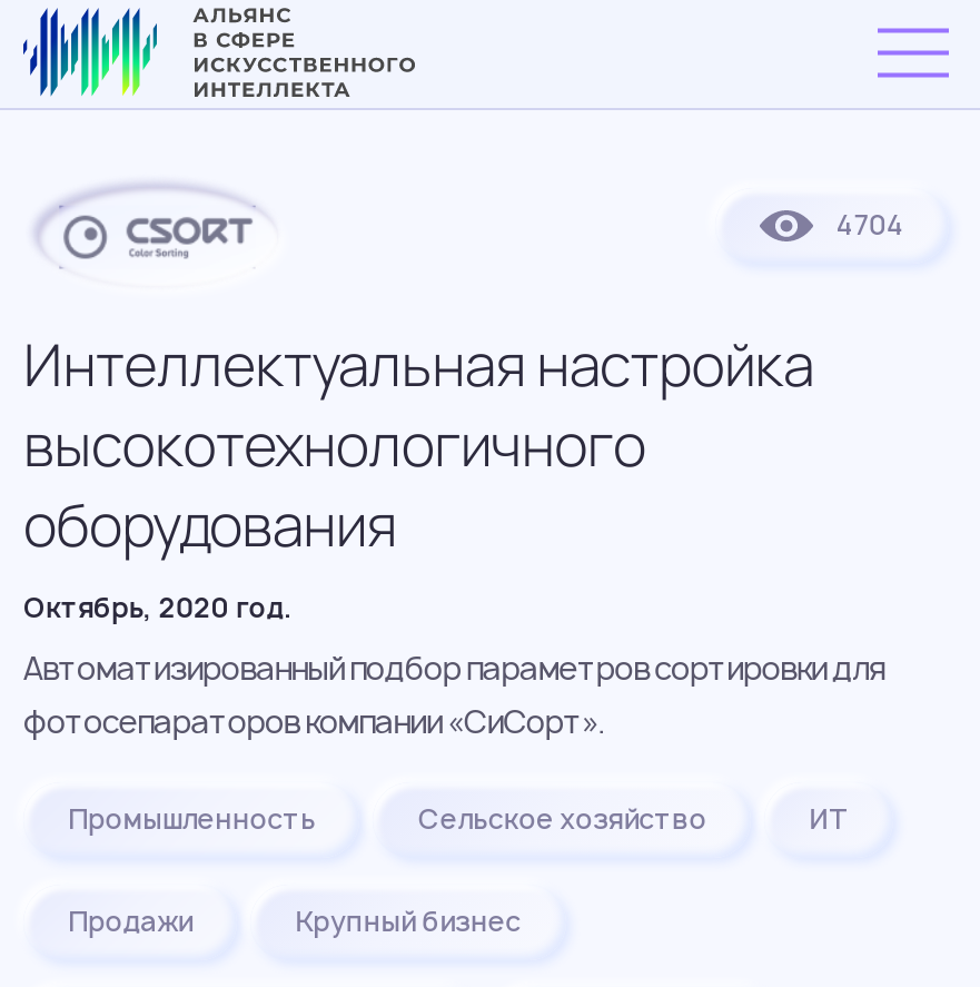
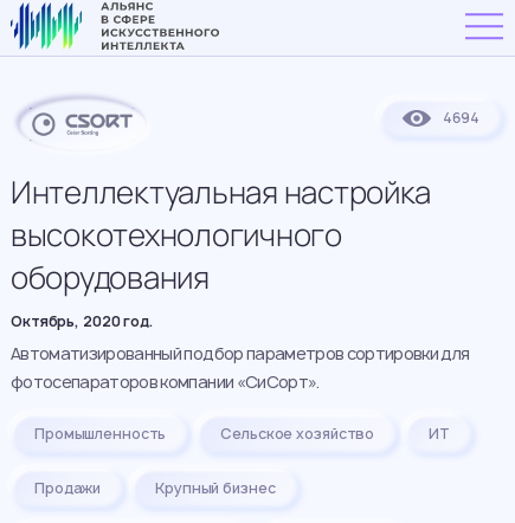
[837,206,904,244] 4704 -> [443,108,479,128] 4694

